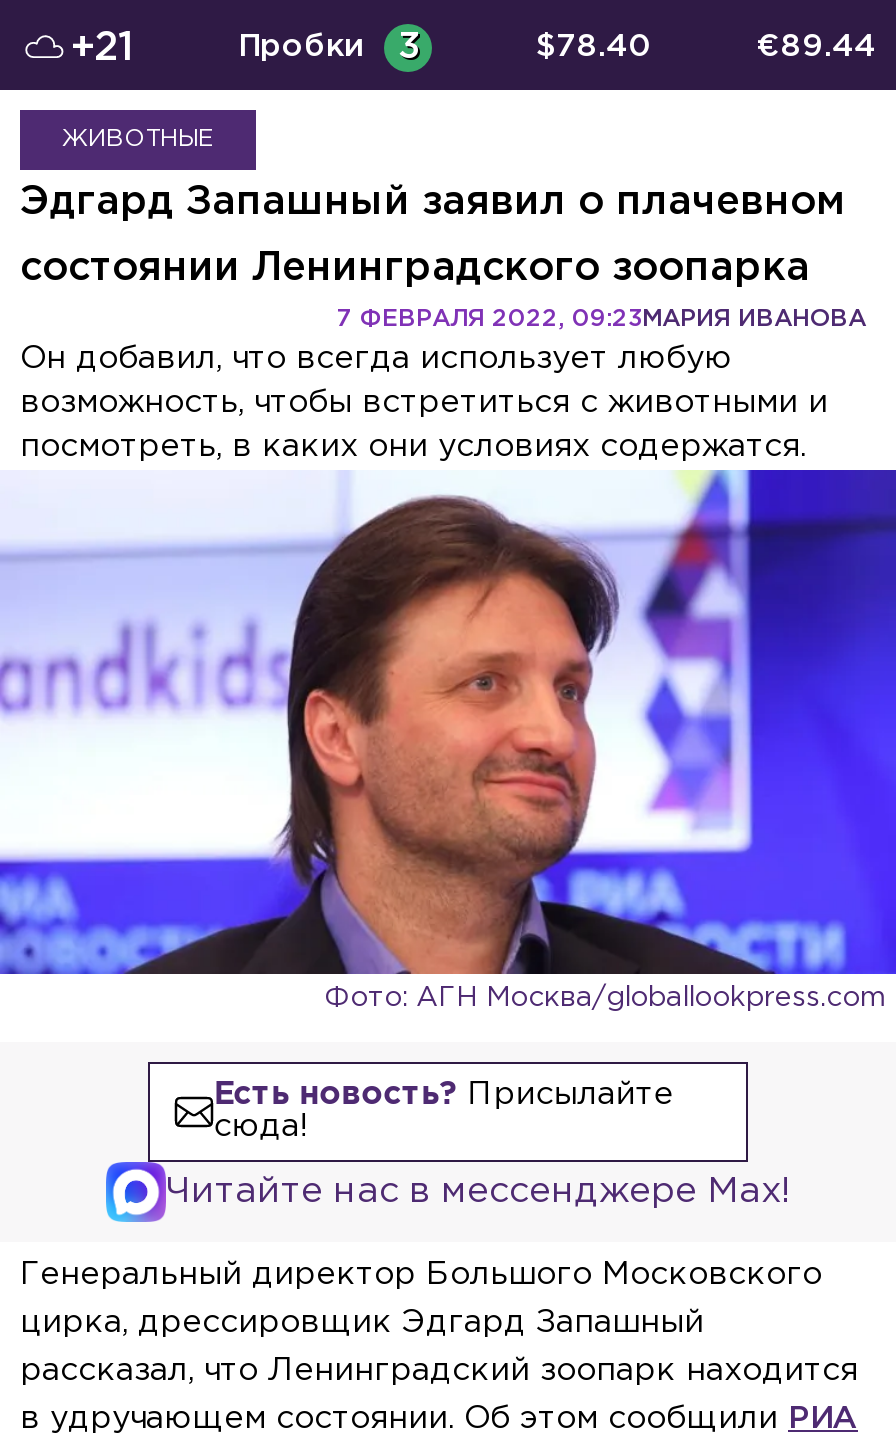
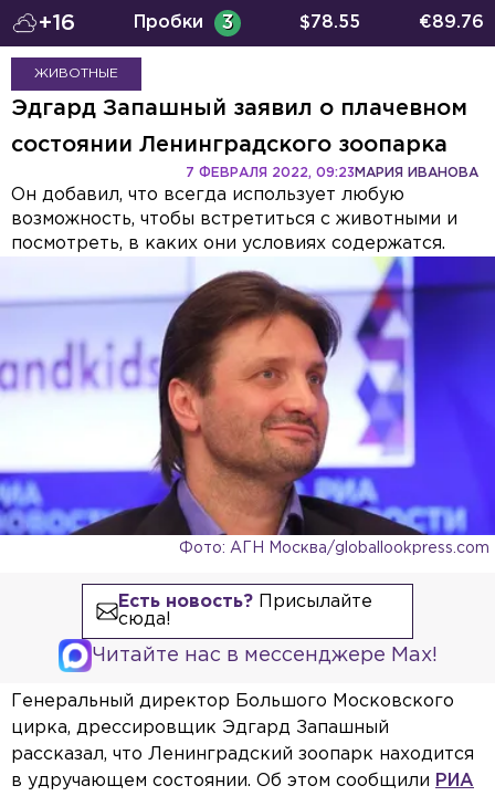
[70,30,134,66] +21 -> [39,13,75,33] +16
[536,32,652,62] $78.40 -> [299,14,360,31] $78.55
[756,32,876,62] €89.44 -> [419,14,484,31] €89.76

